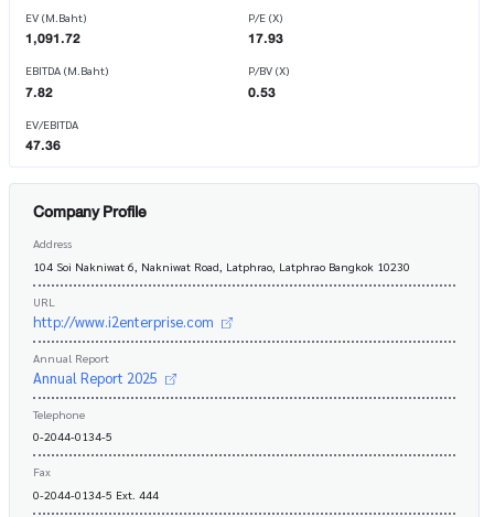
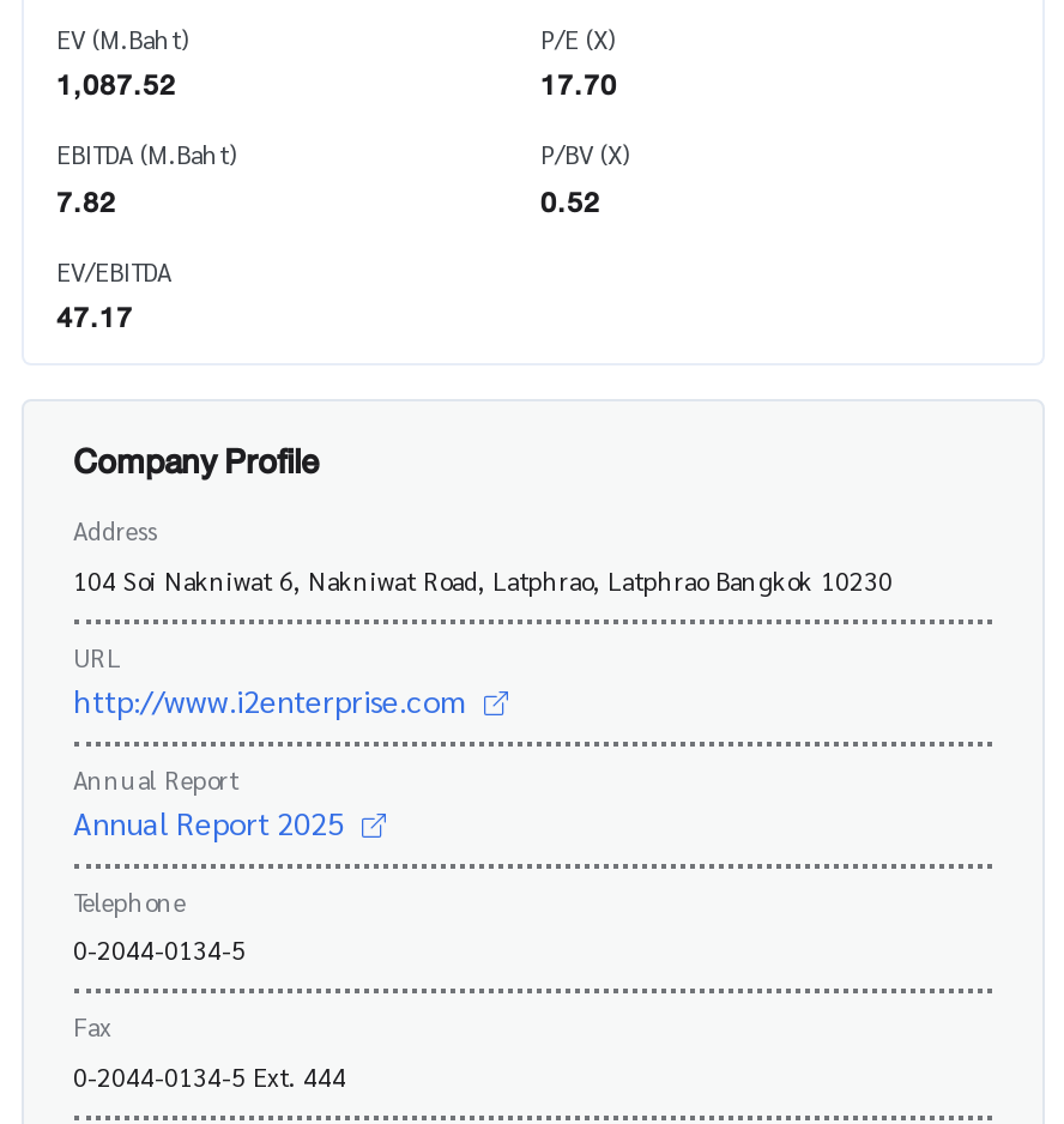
[25,26,80,50] 1,091.72 -> [56,59,176,109] 1,087.52
[248,26,283,50] 17.93 -> [540,59,617,109] 17.70
[248,80,275,103] 0.53 -> [540,175,600,225] 0.52
[25,133,60,157] 47.36 -> [56,291,133,342] 47.17

